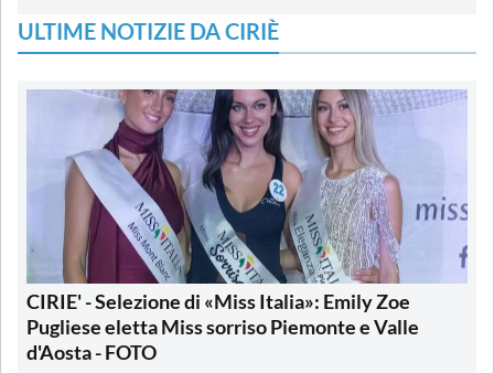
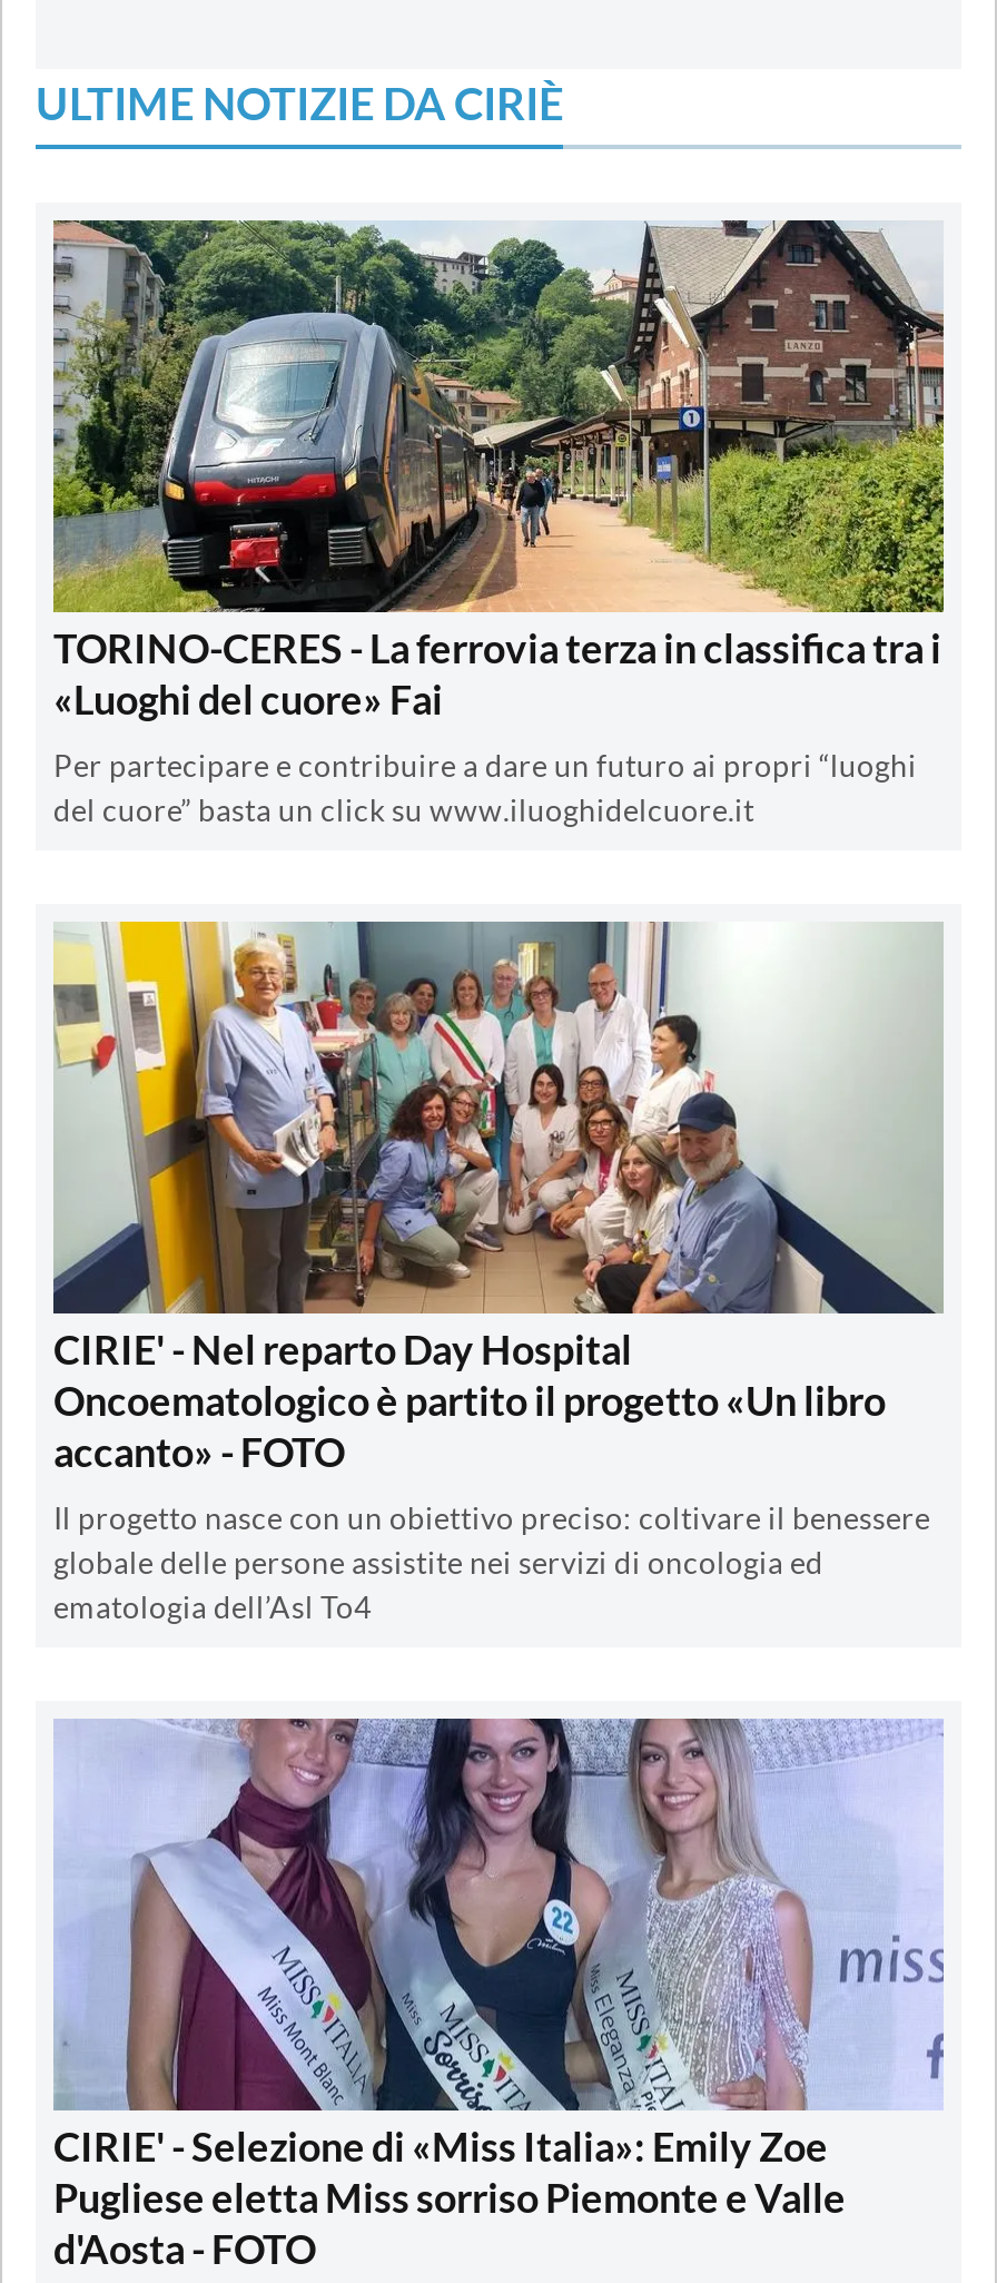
none -> [51,218,946,828] [image] | TORINO-CERES - La ferrovia terza in classifica tra i | «Luoghi del cuore» Fai | Per partecipare e contribuire a dare un futuro ai propri “luoghi | del cuore” basta un click su www.iluoghidelcuore.it
none -> [51,919,944,1625] [image] | CIRIE' - Nel reparto Day Hospital | Oncoematologico è partito il progetto «Un libro | accanto» - FOTO | Il progetto nasce con un obiettivo preciso: coltivare il benessere | globale delle persone assistite nei servizi di oncologia ed | ematologia dell’Asl To4

